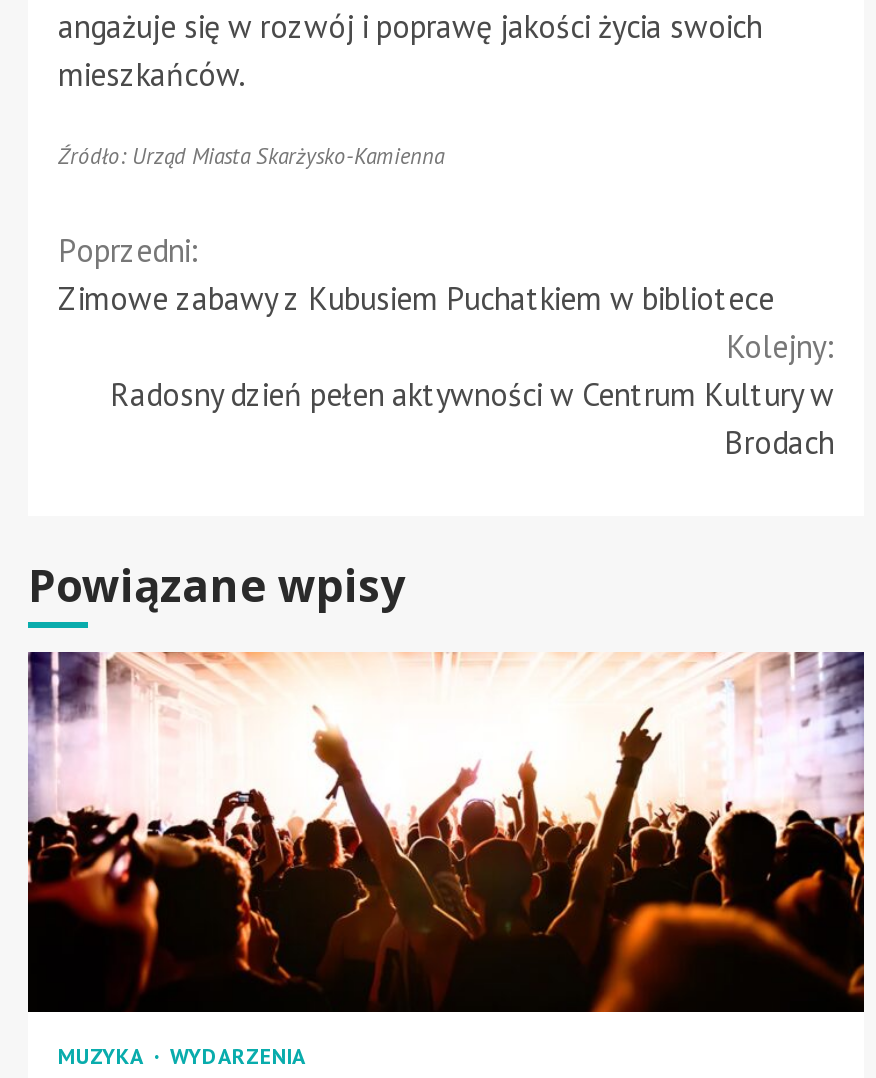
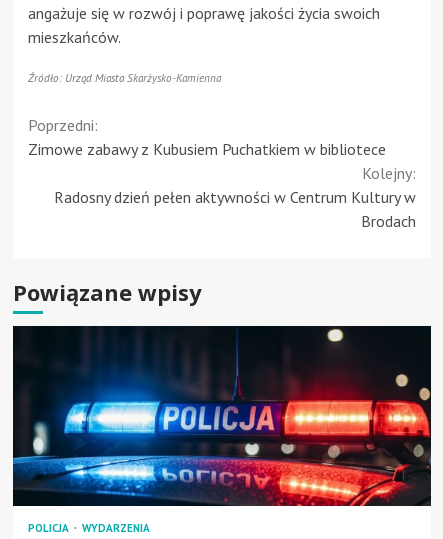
[26,650,866,1069] [image] | MUZYKA -> [12,325,432,535] [image] | POLICJA

